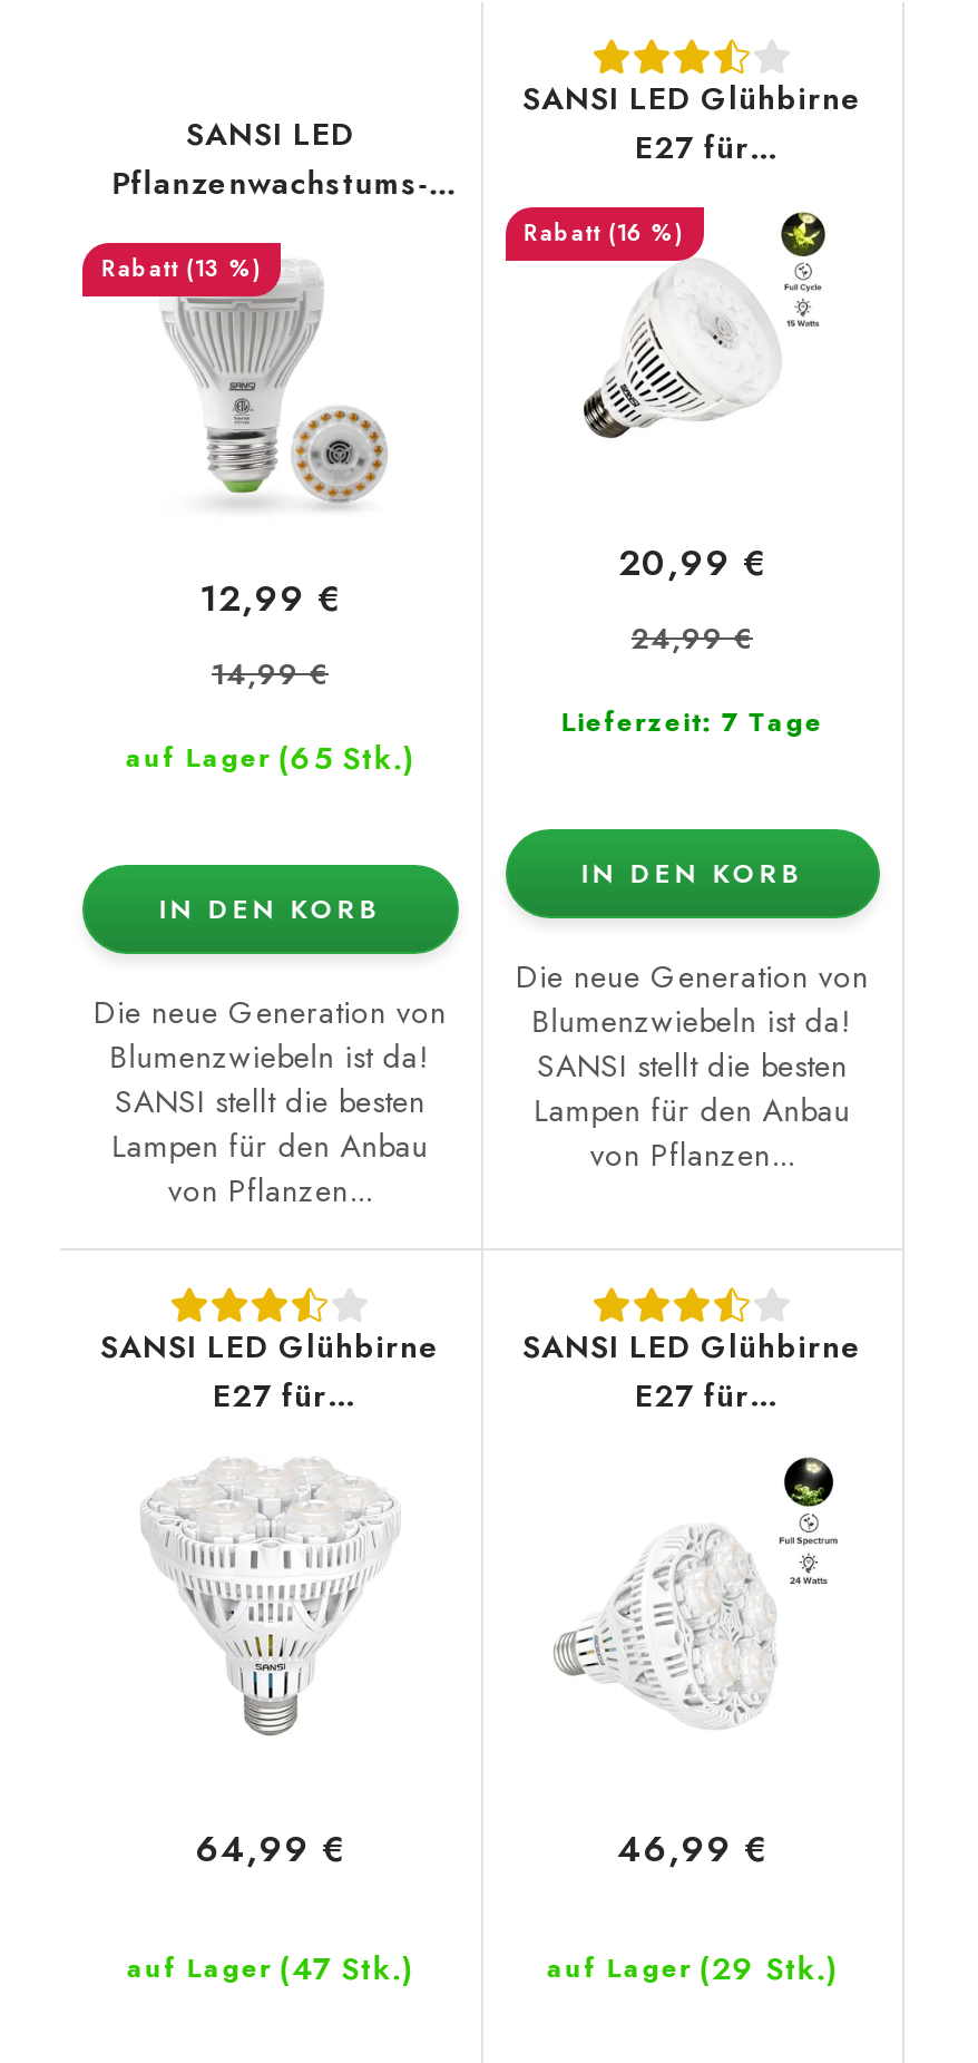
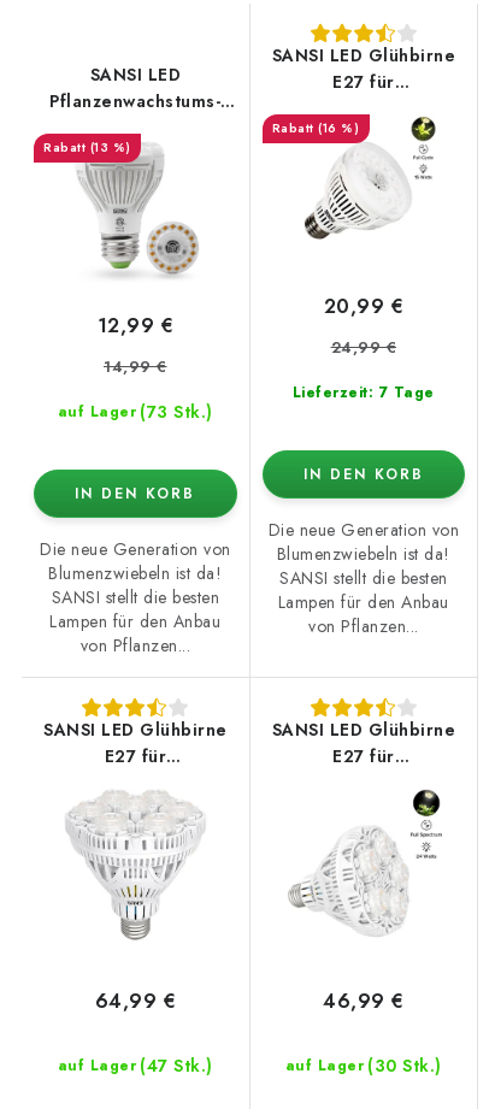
[125,735,415,780] auf Lager (65 Stk.) -> [58,399,213,423] auf Lager (73 Stk.)
[546,1947,838,1991] auf Lager (29 Stk.) -> [285,1054,442,1078] auf Lager (30 Stk.)

